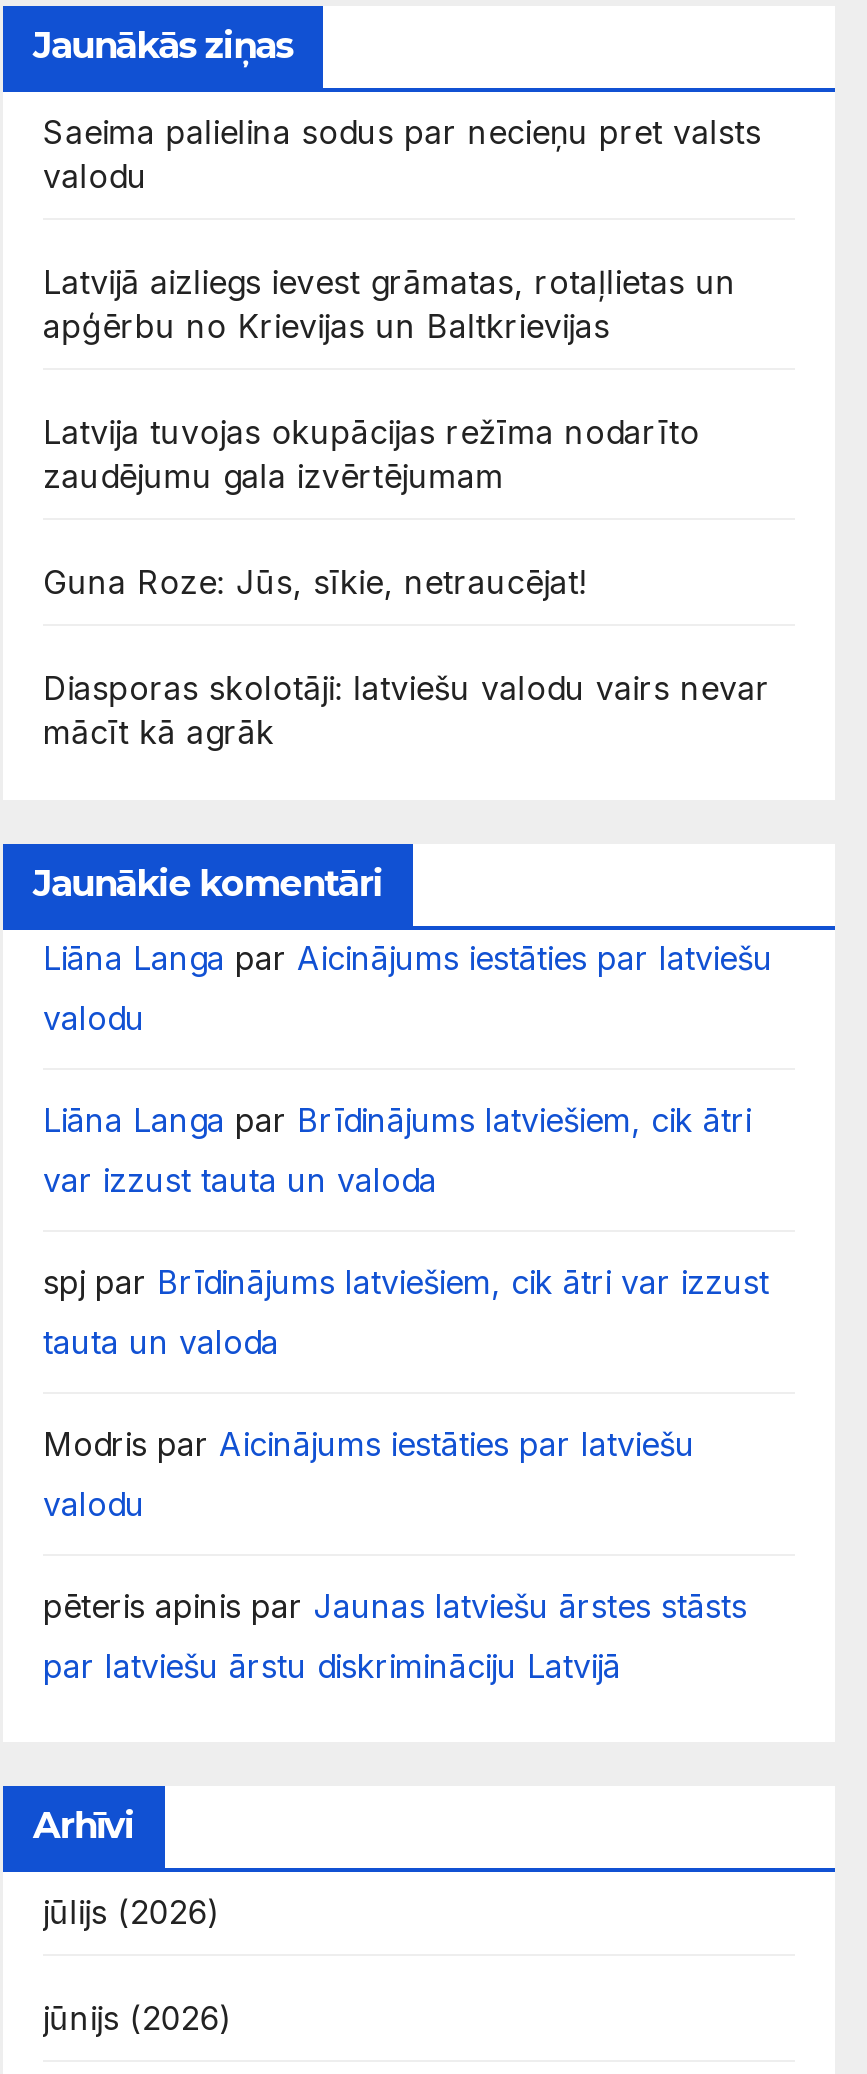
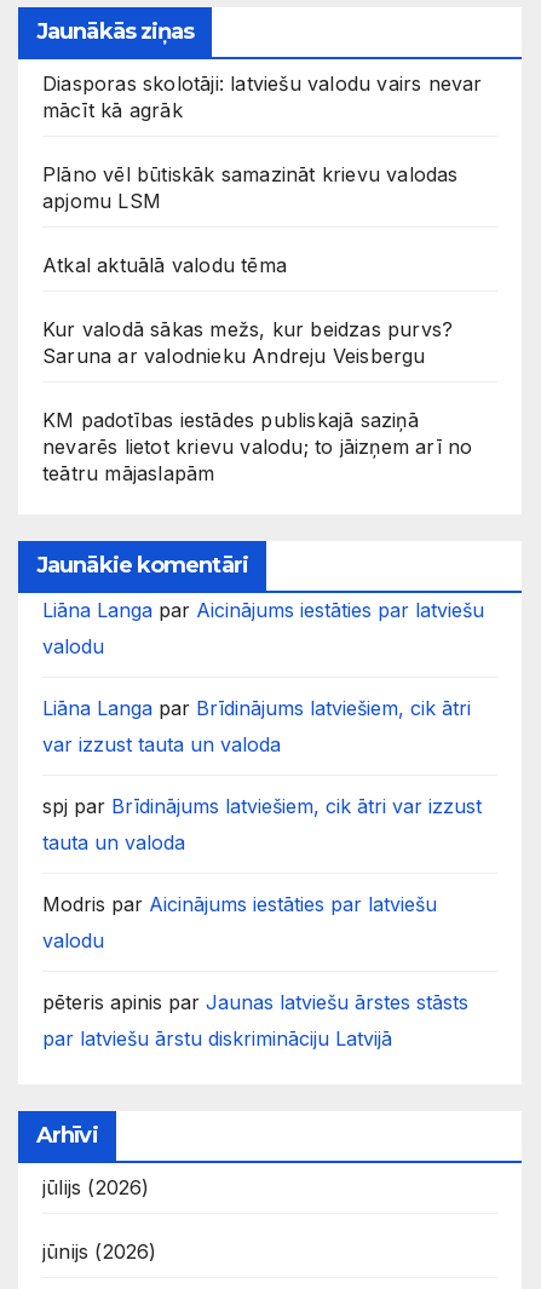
[43,112,761,602] Saeima palielina sodus par necieņu pret valsts | valodu | Latvijā aizliegs ievest grāmatas, rotaļlietas un | apģērbu no Krievijas un Baltkrievijas | Latvija tuvojas okupācijas režīma nodarīto | zaudējumu gala izvērtējumam | Guna Roze: Jūs, sīkie, netraucējat! -> none
moved [43,668,770,752] -> [42,71,482,122]: Diasporas skolotāji: latviešu valodu vairs nevar | mācīt kā agrāk
none -> [42,162,472,485] Plāno vēl būtiskāk samazināt krievu valodas | apjomu LSM | Atkal aktuālā valodu tēma | Kur valodā sākas mežs, kur beidzas purvs? | Saruna ar valodnieku Andreju Veisbergu | KM padotības iestādes publiskajā saziņā | nevarēs lietot krievu valodu; to jāizņem arī no | teātru mājaslapām

